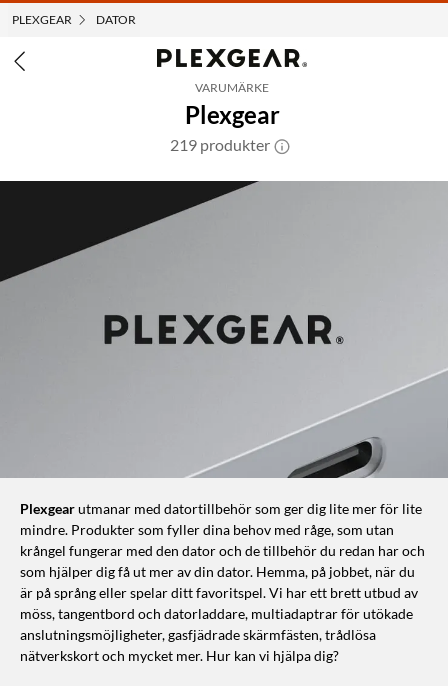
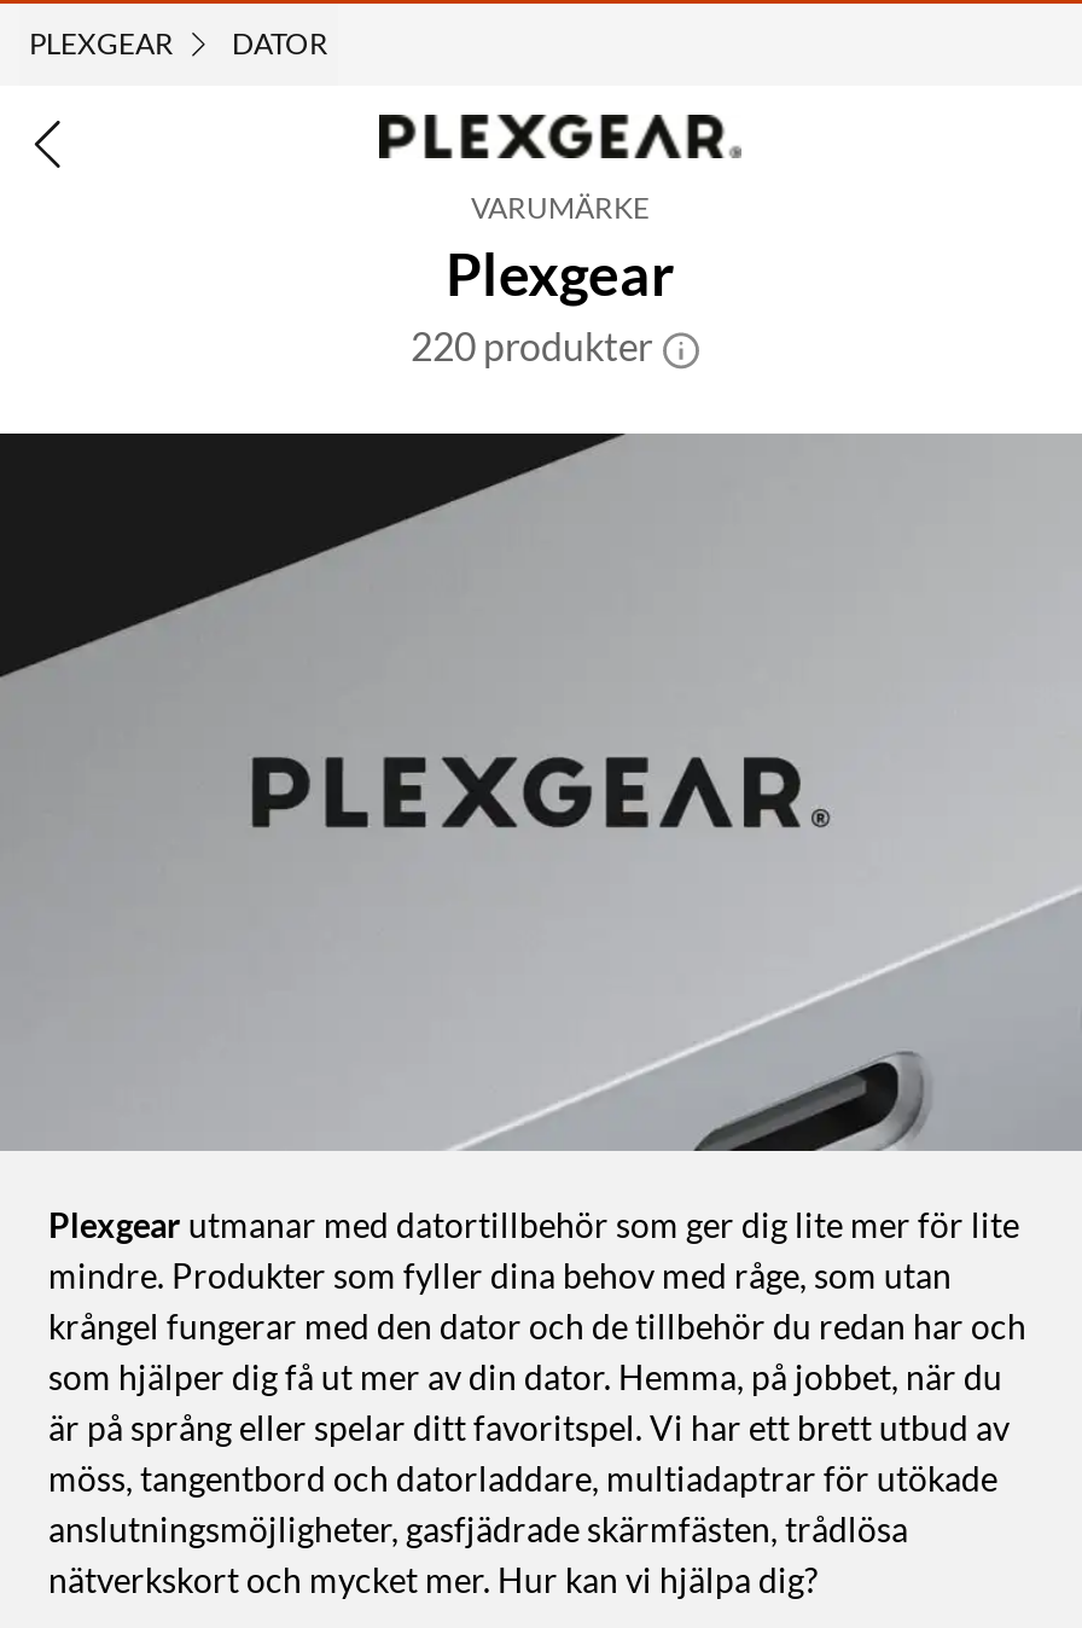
[170,135,270,154] 219 produkter -> [411,322,652,368] 220 produkter

